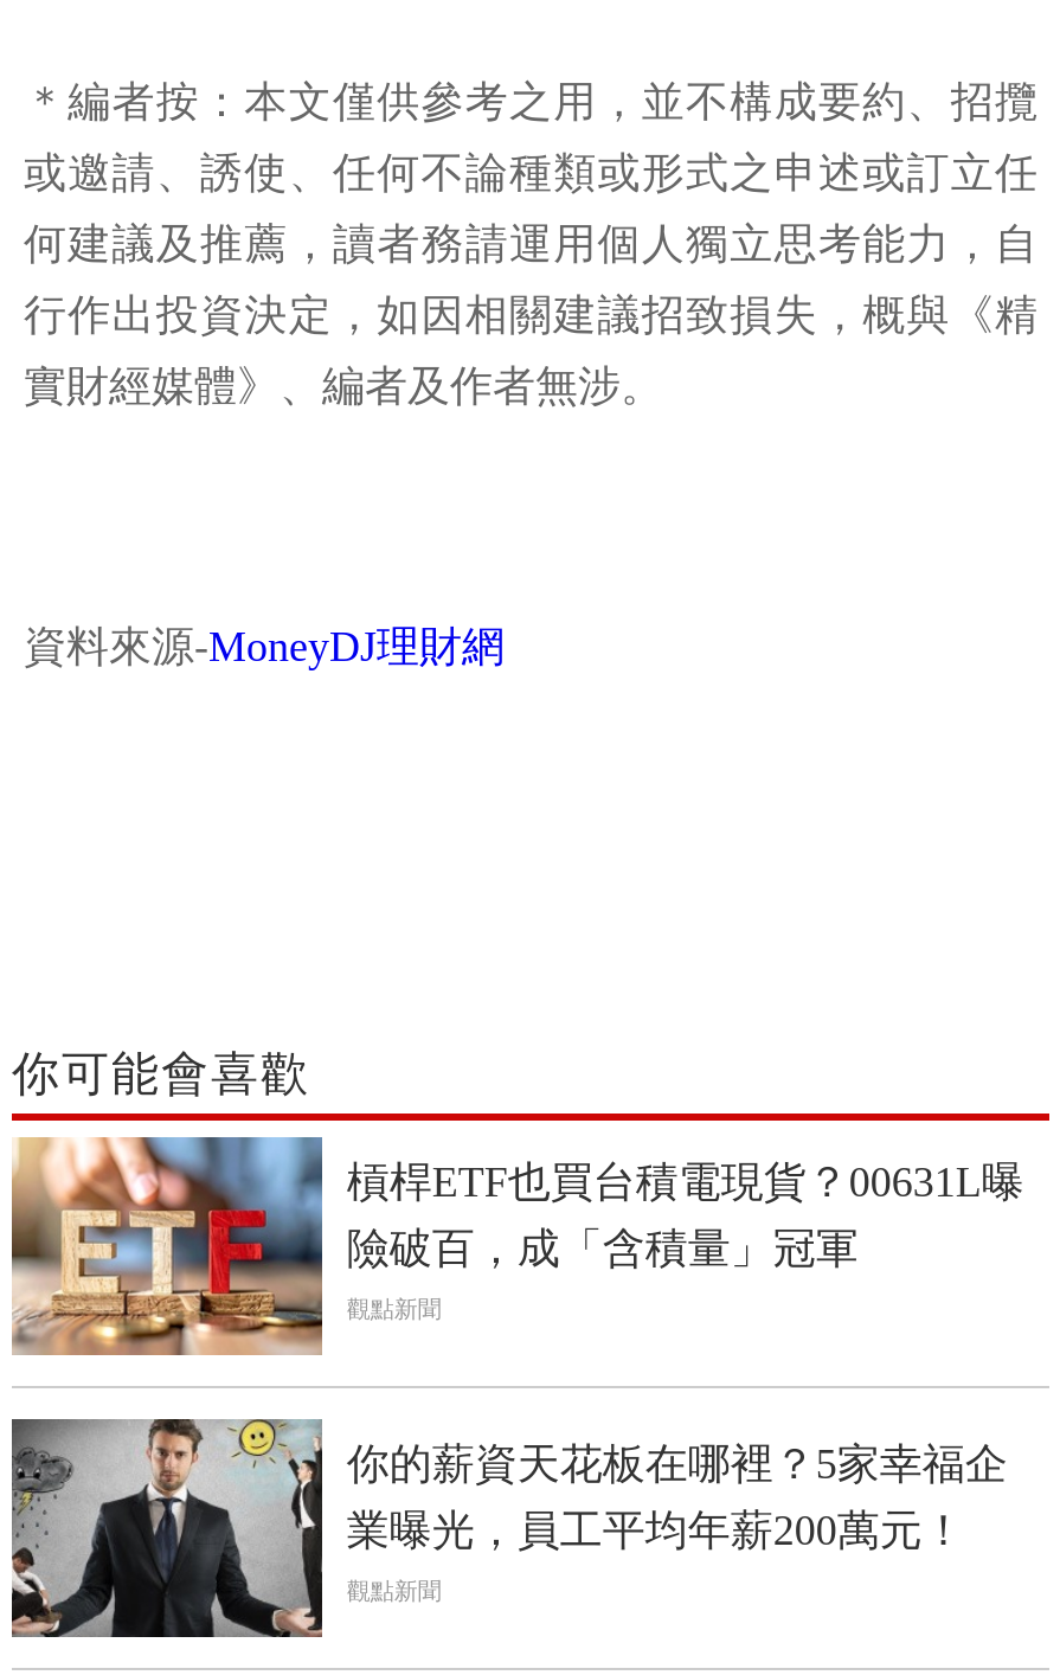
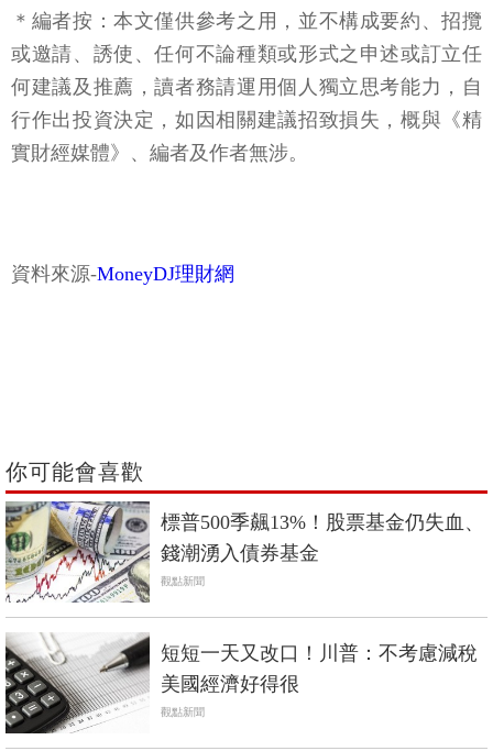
[9,1135,1024,1358] [image] | 槓桿ETF也買台積電現貨？00631L曝 | 險破百，成「含積量」冠軍 -> [4,500,485,603] [image] | 標普500季飆13%！股票基金仍失血、 | 錢潮湧入債券基金
[9,1417,1008,1639] [image] | 你的薪資天花板在哪裡？5家幸福企 | 業曝光，員工平均年薪200萬元！ -> [4,632,478,733] [image] | 短短一天又改口！川普：不考慮減稅 | 美國經濟好得很

